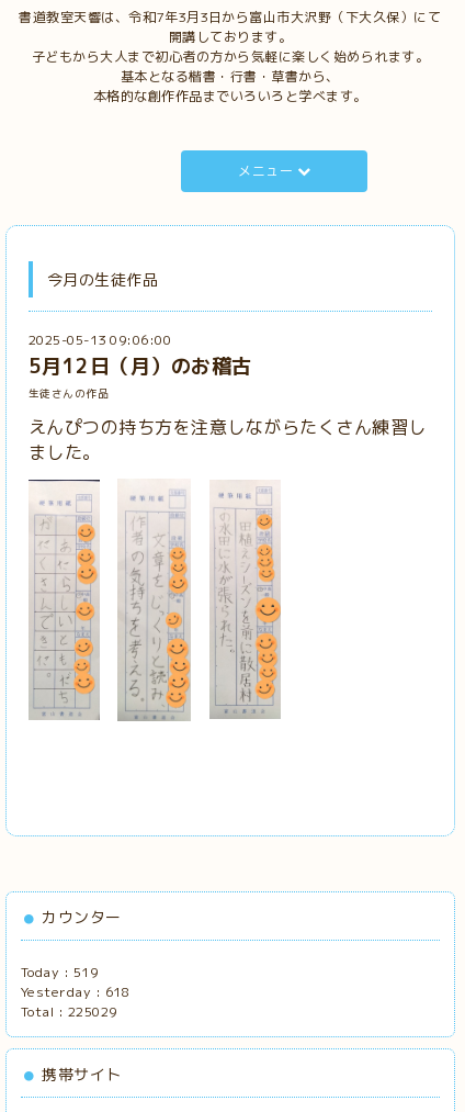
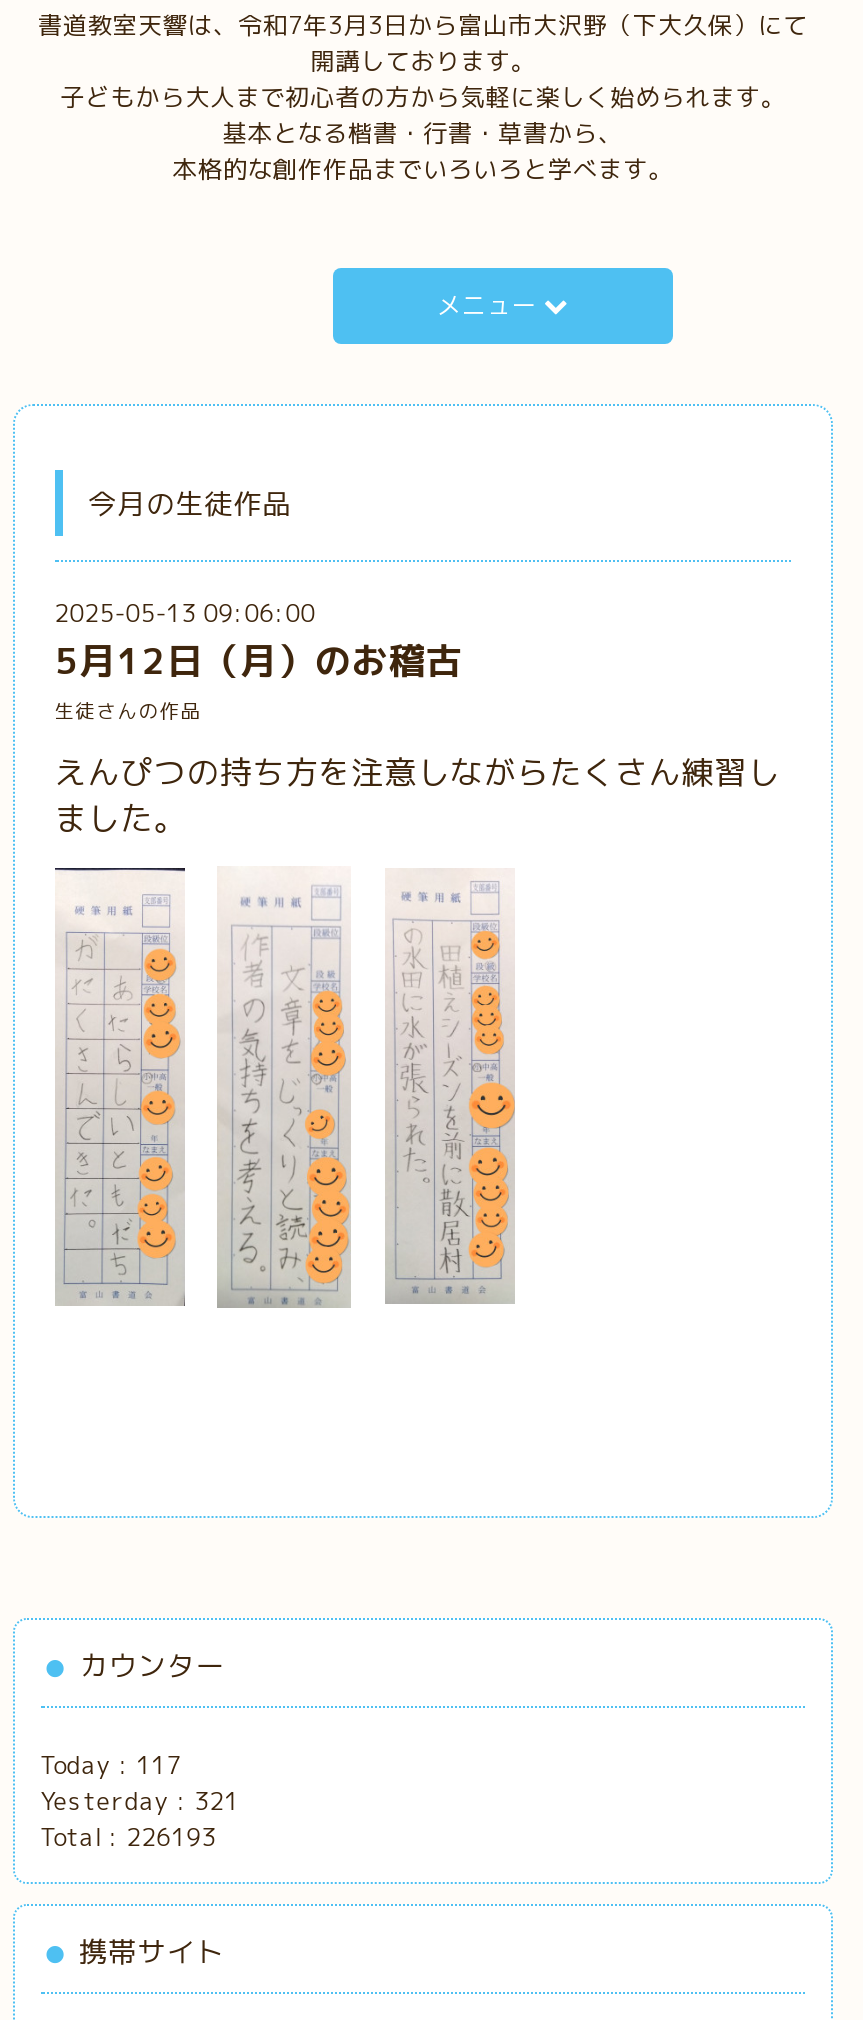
[21,962,98,981] Today : 519 -> [41,1747,182,1781] Today : 117
[21,982,130,1001] Yesterday : 618 -> [41,1783,240,1817] Yesterday : 321
[21,1002,117,1020] Total : 225029 -> [41,1819,217,1853] Total : 226193

